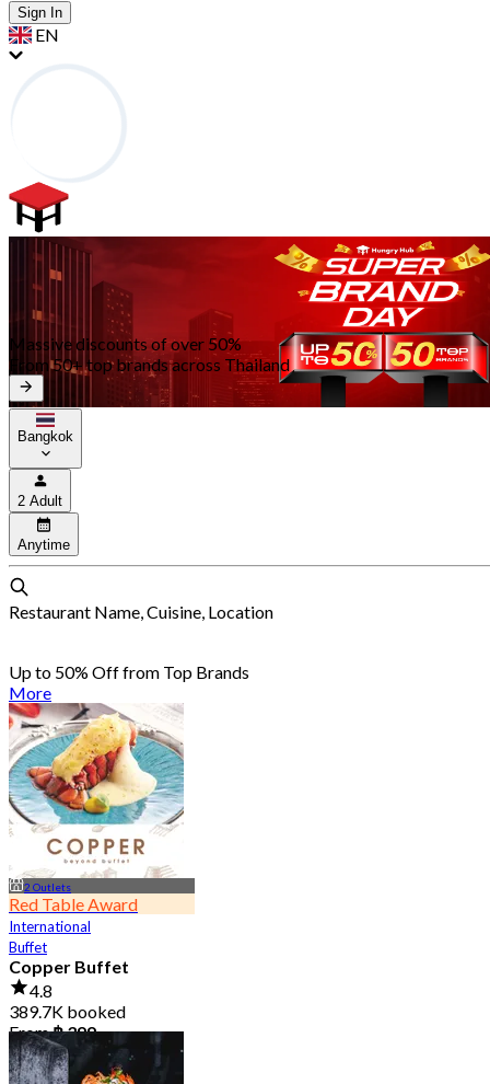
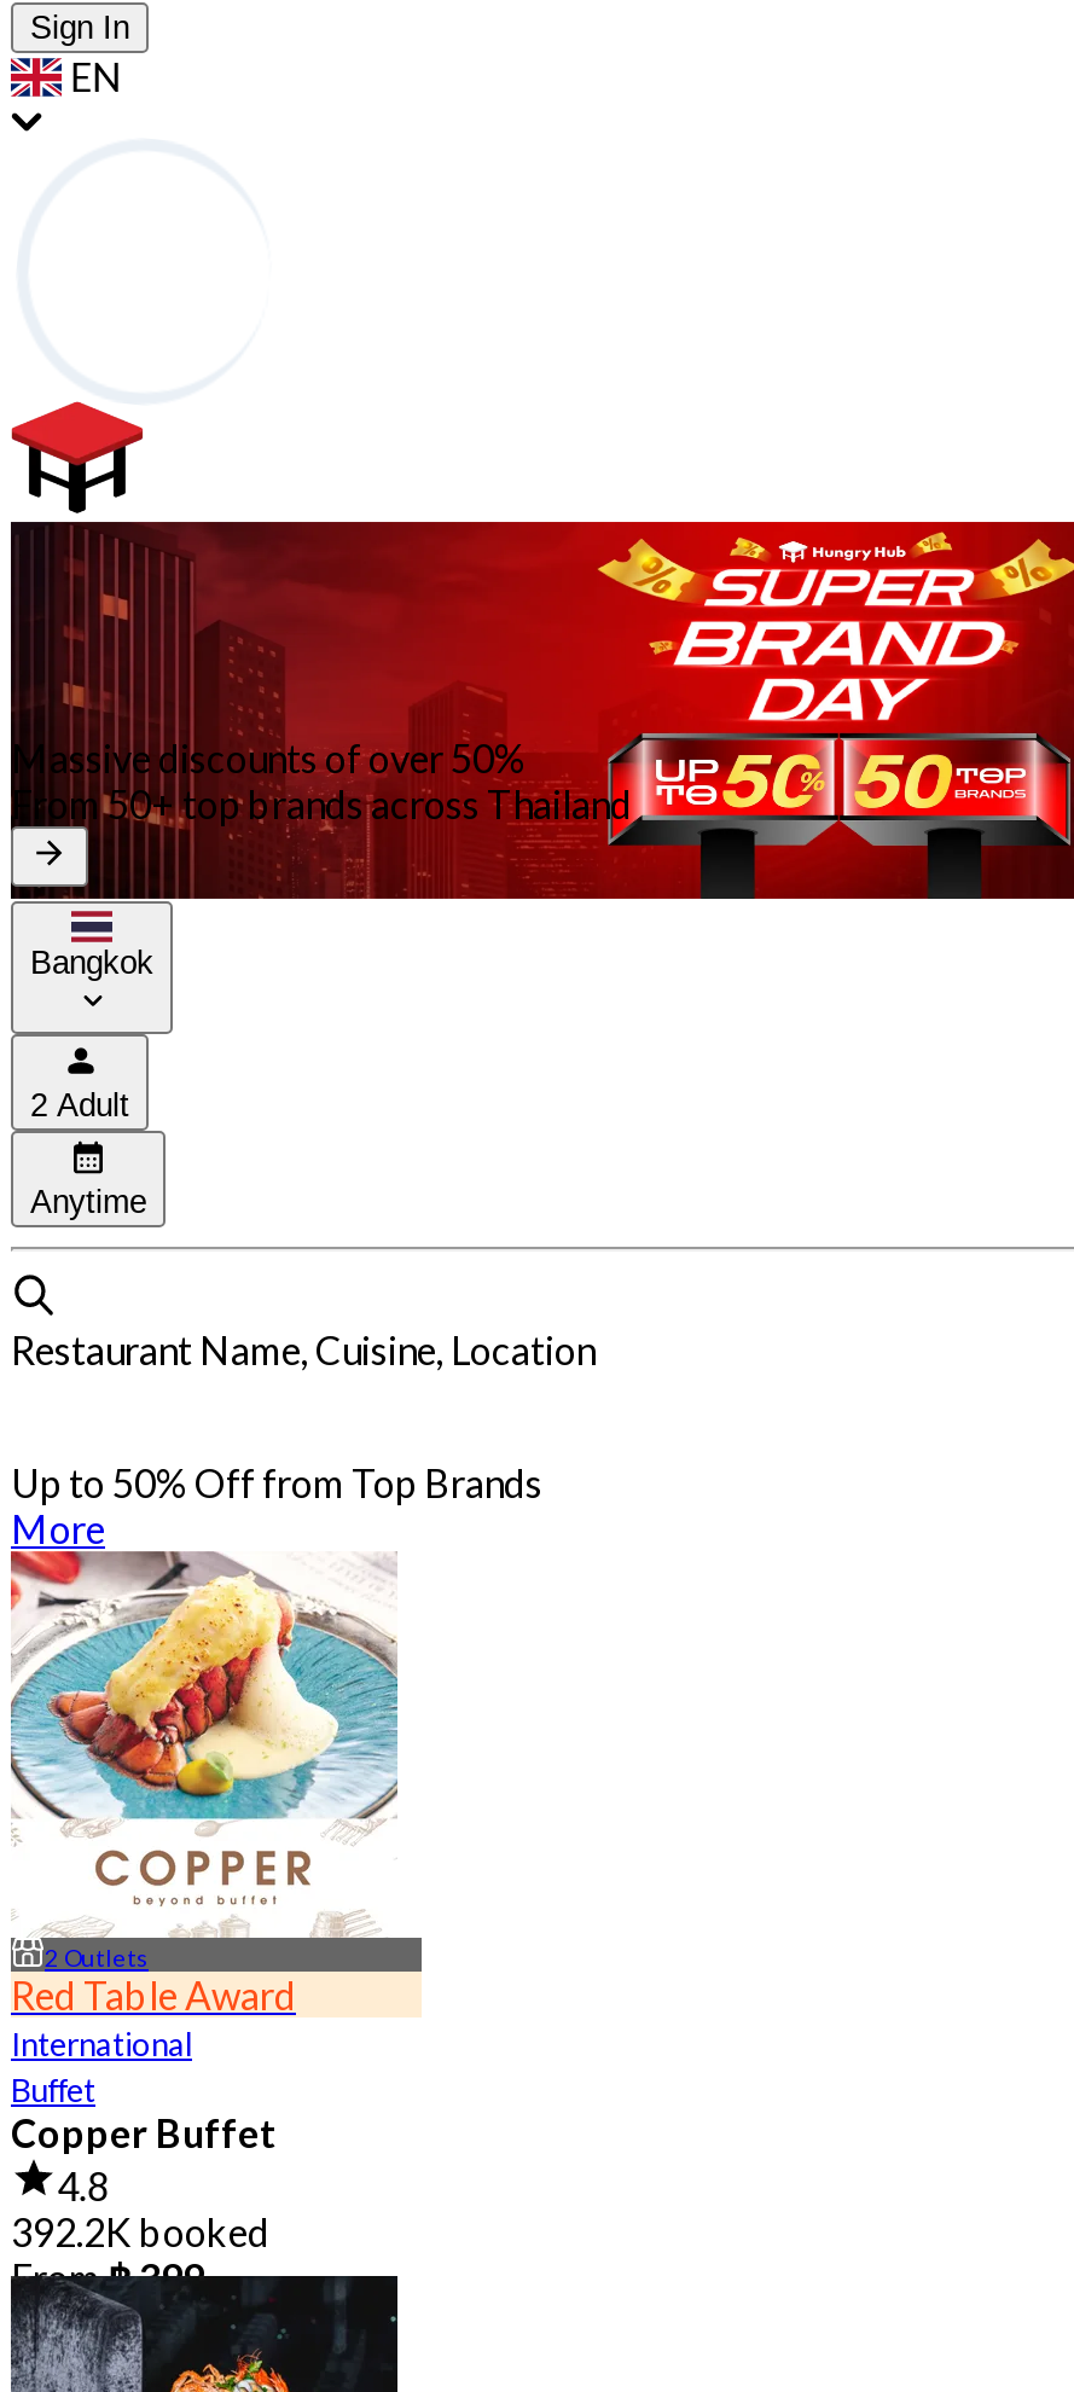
[9,1000,126,1021] 389.7K booked -> [11,2208,269,2254] 392.2K booked

